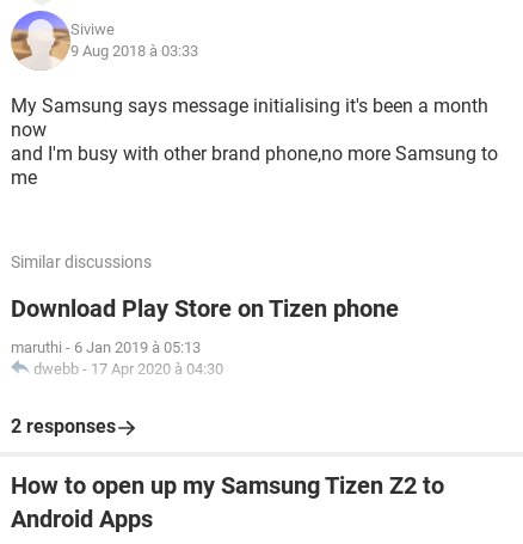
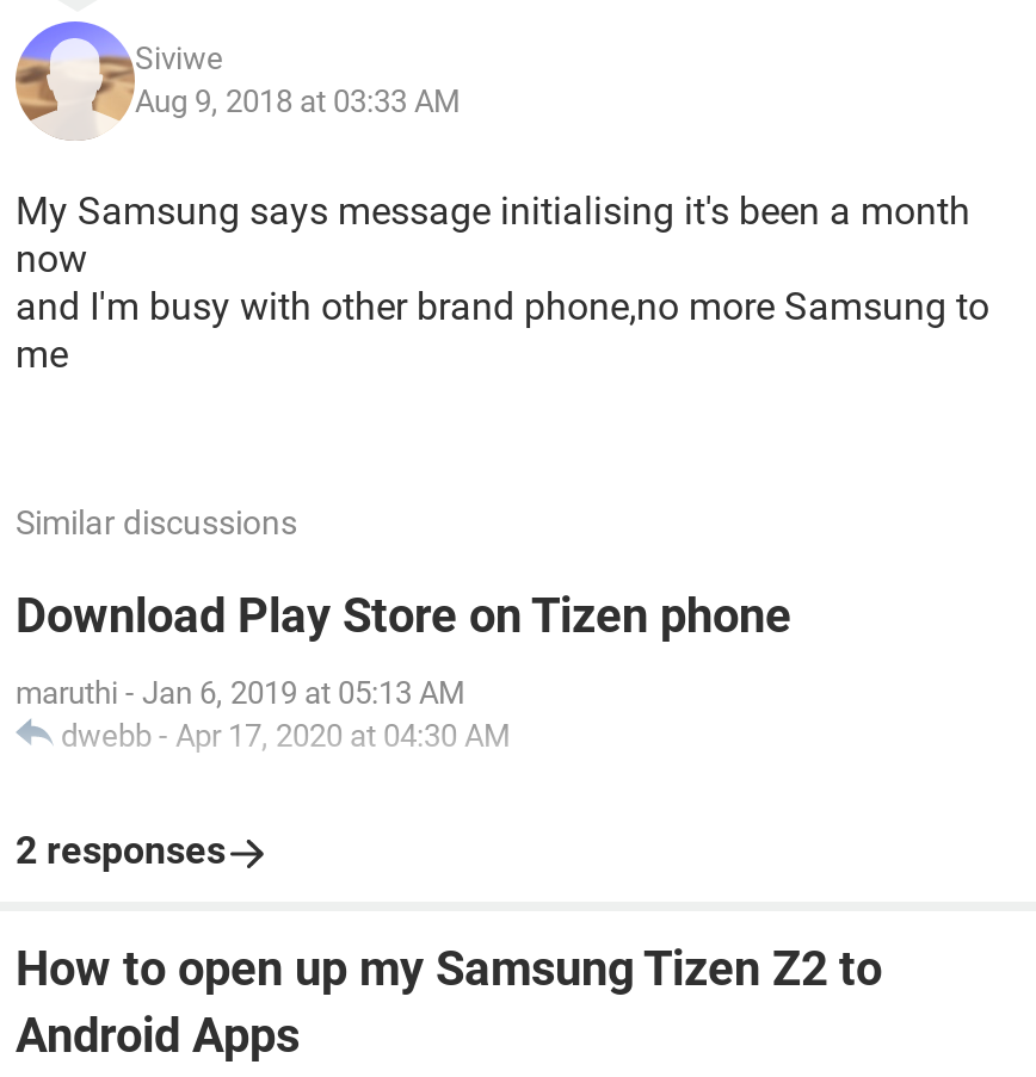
[70,42,198,60] 9 Aug 2018 à 03:33 -> [135,83,460,119] Aug 9, 2018 at 03:33 AM
[11,338,223,378] maruthi - 6 Jan 2019 à 05:13 | dwebb - 17 Apr 2020 à 04:30 -> [16,675,510,754] maruthi - Jan 6, 2019 at 05:13 AM | dwebb - Apr 17, 2020 at 04:30 AM

